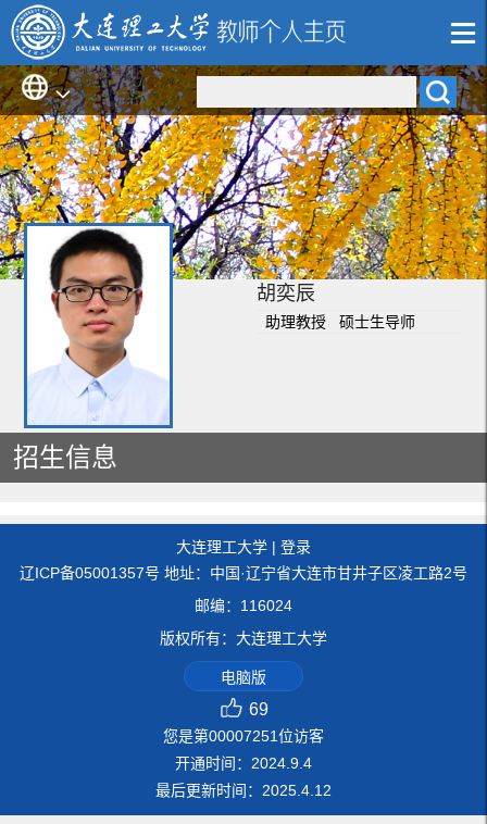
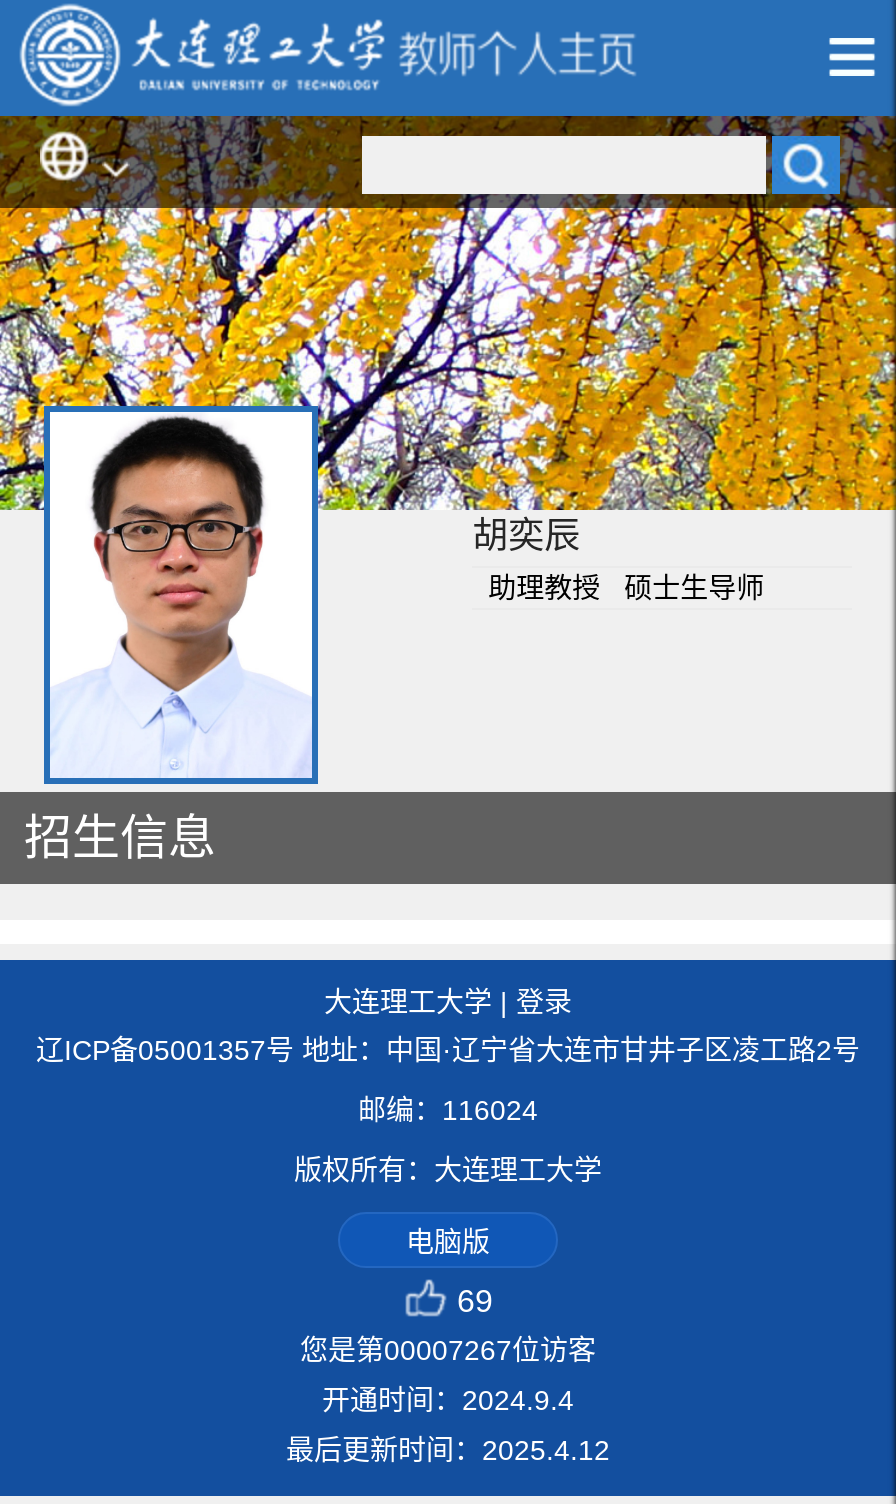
[163,727,324,745] 您是第00007251位访客 -> [300,1334,596,1366] 您是第00007267位访客

